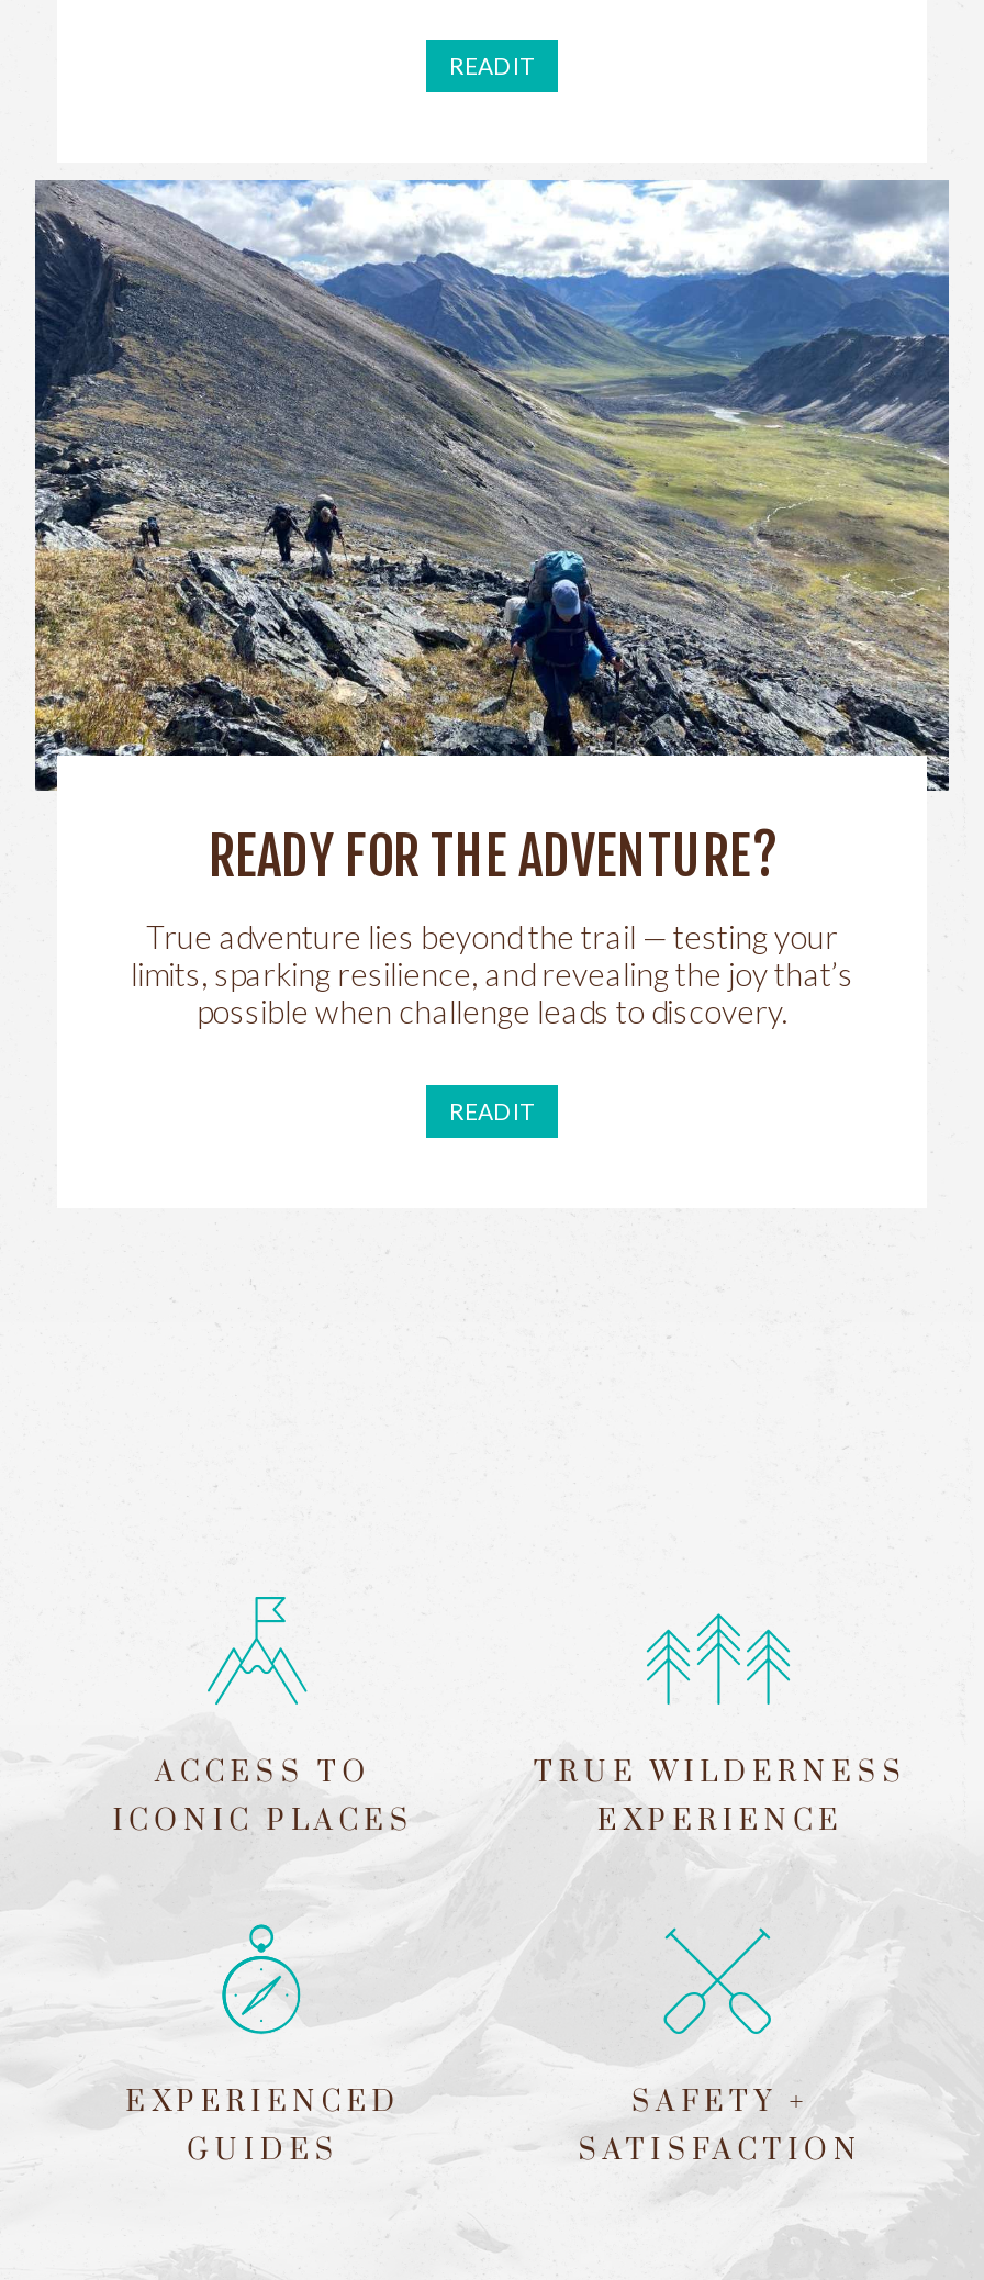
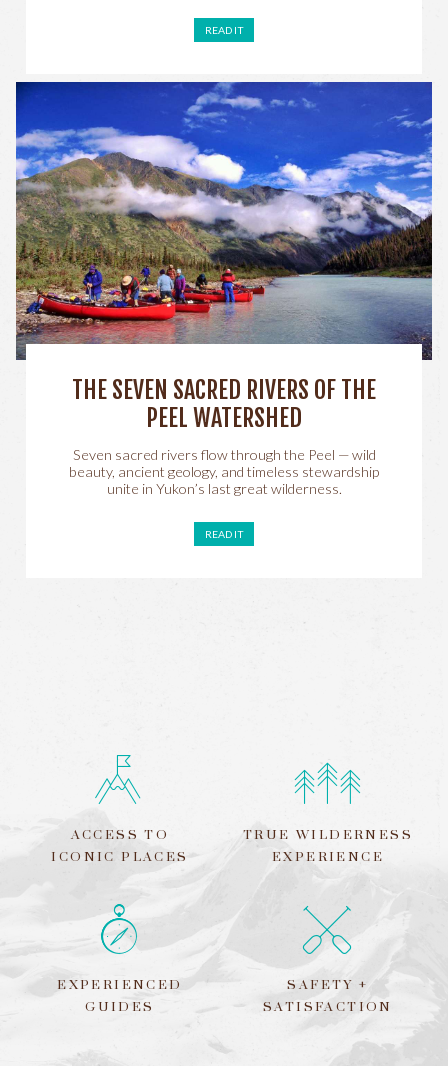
[33,178,951,1031] [image] | READY FOR THE ADVENTURE? | True adventure lies beyond the trail — testing your | limits, sparking resilience, and revealing the joy that’s | possible when challenge leads to discovery. -> [15,81,433,497] [image] | THE SEVEN SACRED RIVERS OF THE | PEEL WATERSHED | Seven sacred rivers flow through the Peel — wild | beauty, ancient geology, and timeless stewardship | unite in Yukon’s last great wilderness.

